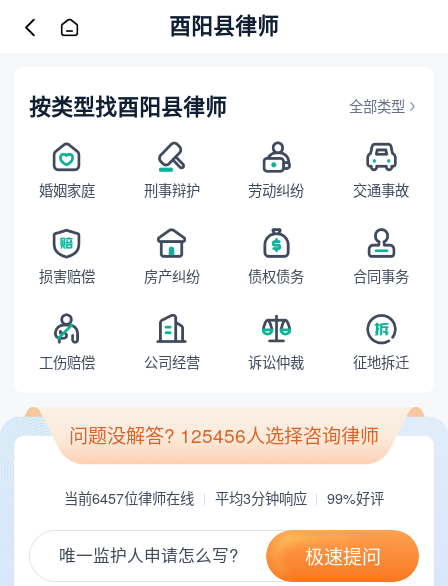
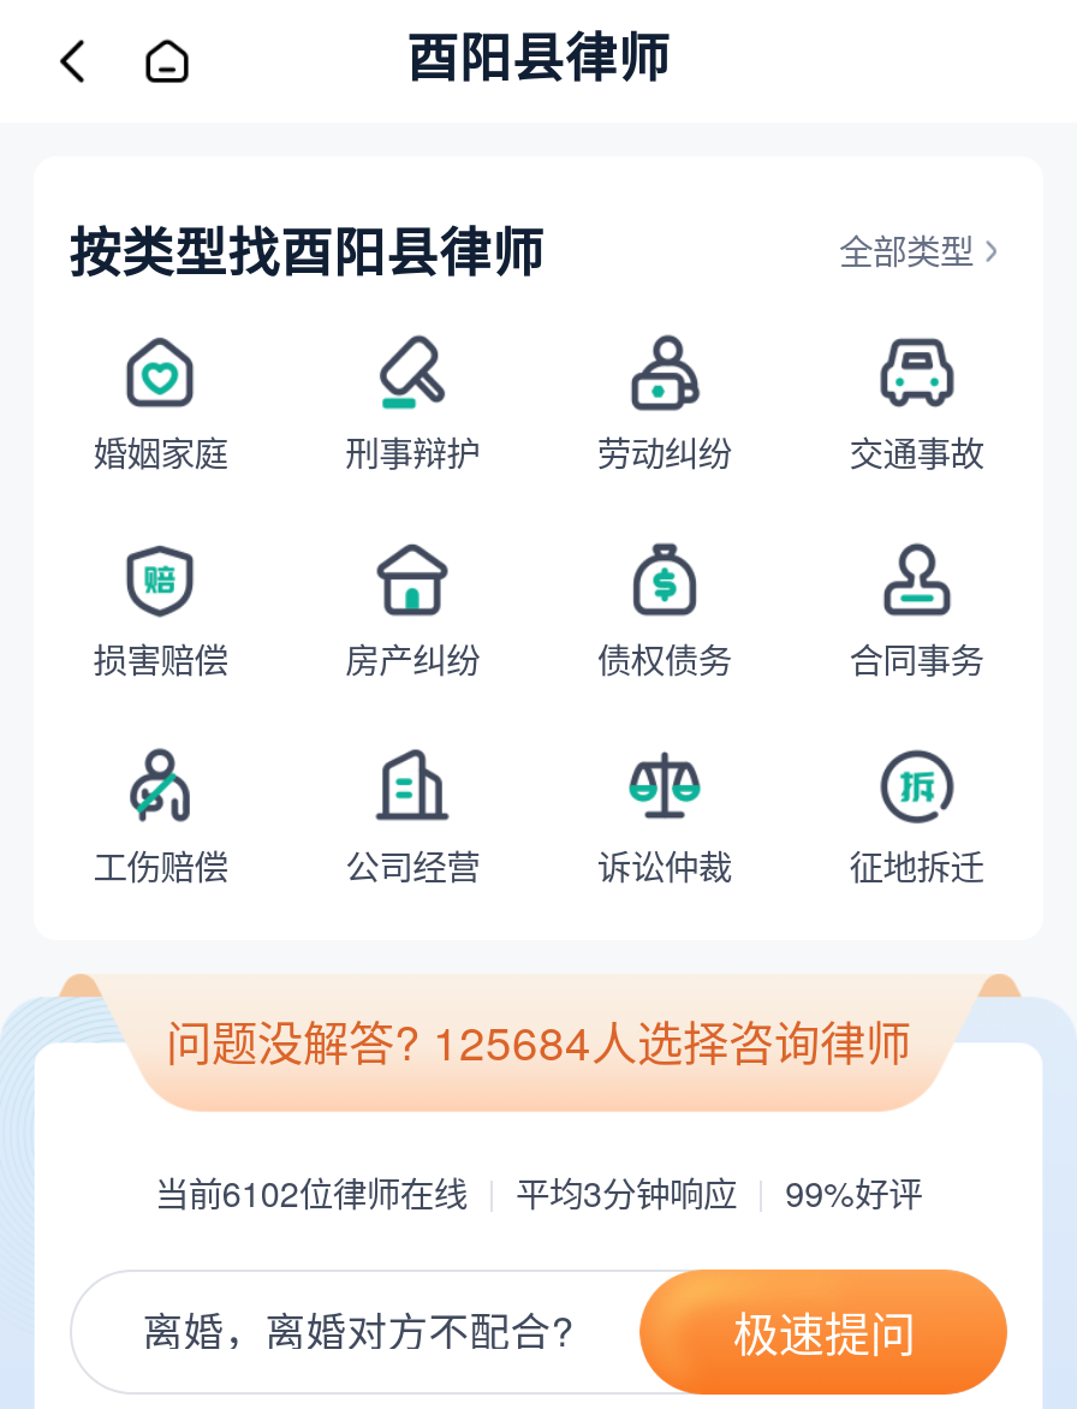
[69,421,379,448] 问题没解答? 125456人选择咨询律师 -> [166,1008,911,1073] 问题没解答? 125684人选择咨询律师
[64,488,194,508] 当前6457位律师在线 -> [155,1170,467,1218] 当前6102位律师在线
[59,543,238,567] 唯一监护人申请怎么写? -> [142,1302,573,1360] 离婚，离婚对方不配合?

